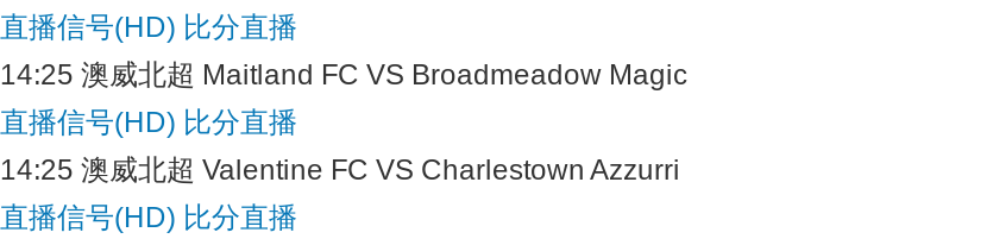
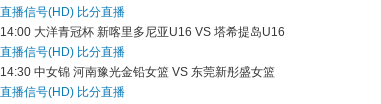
[0,58,687,92] 14:25 澳威北超Maitland FC VS Broadmeadow Magic -> [0,25,285,39] 14:00 大洋青冠杯新喀里多尼亚U16 VS 塔希提岛U16
[0,153,680,187] 14:25 澳威北超Valentine FC VS Charlestown Azzurri -> [0,65,275,79] 14:30 中女锦河南豫光金铅女篮 VS 东莞新彤盛女篮

